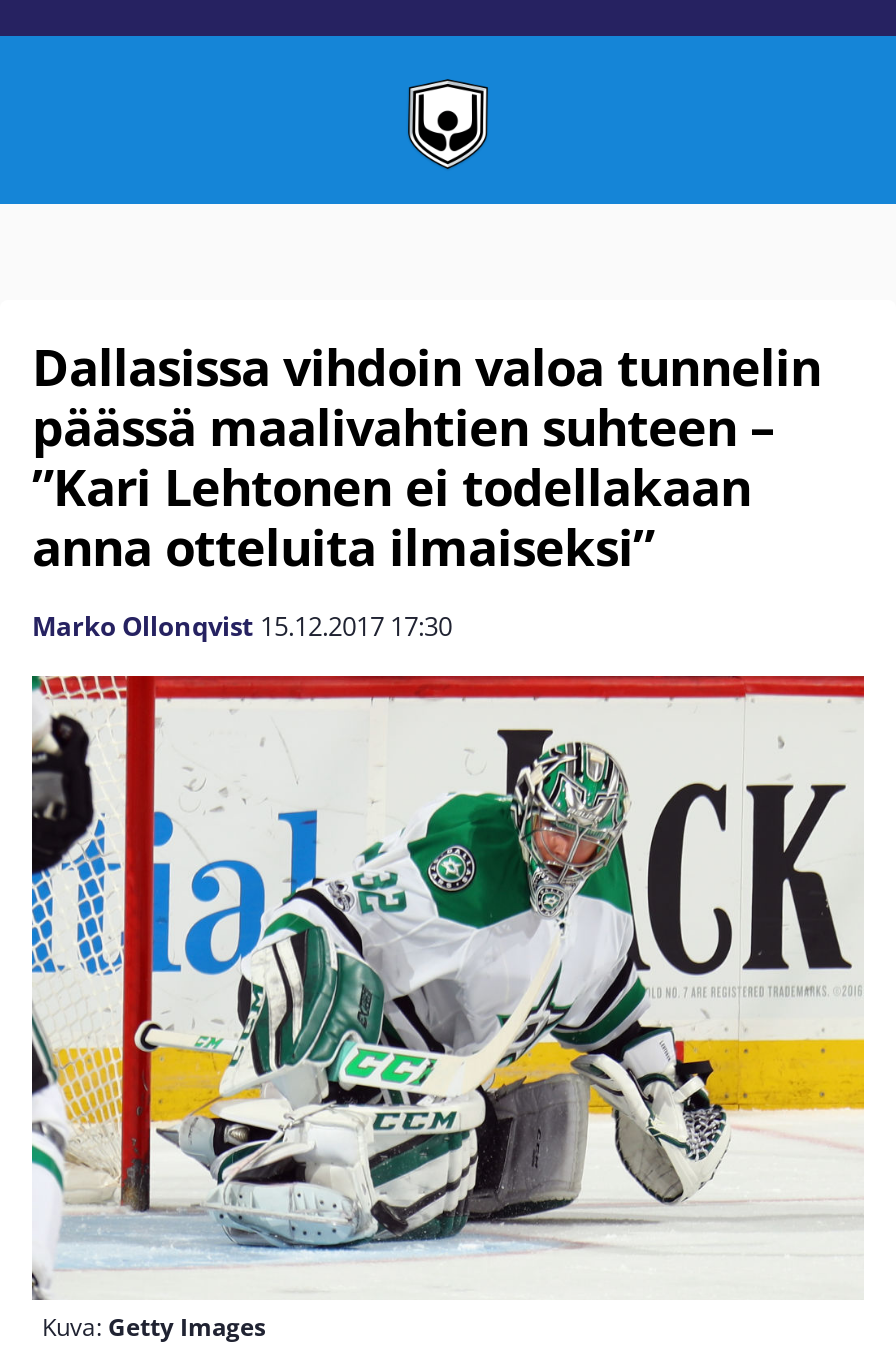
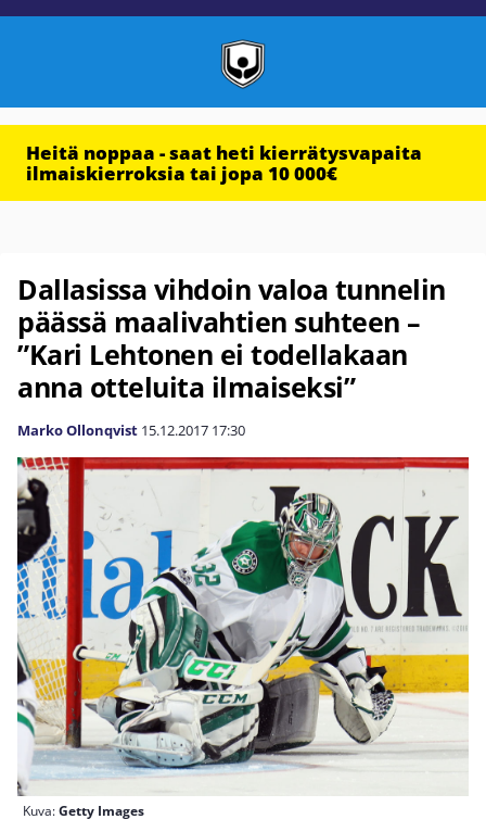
none -> [26,140,422,186] Heitä noppaa - saat heti kierrätysvapaita | ilmaiskierroksia tai jopa 10 000€

